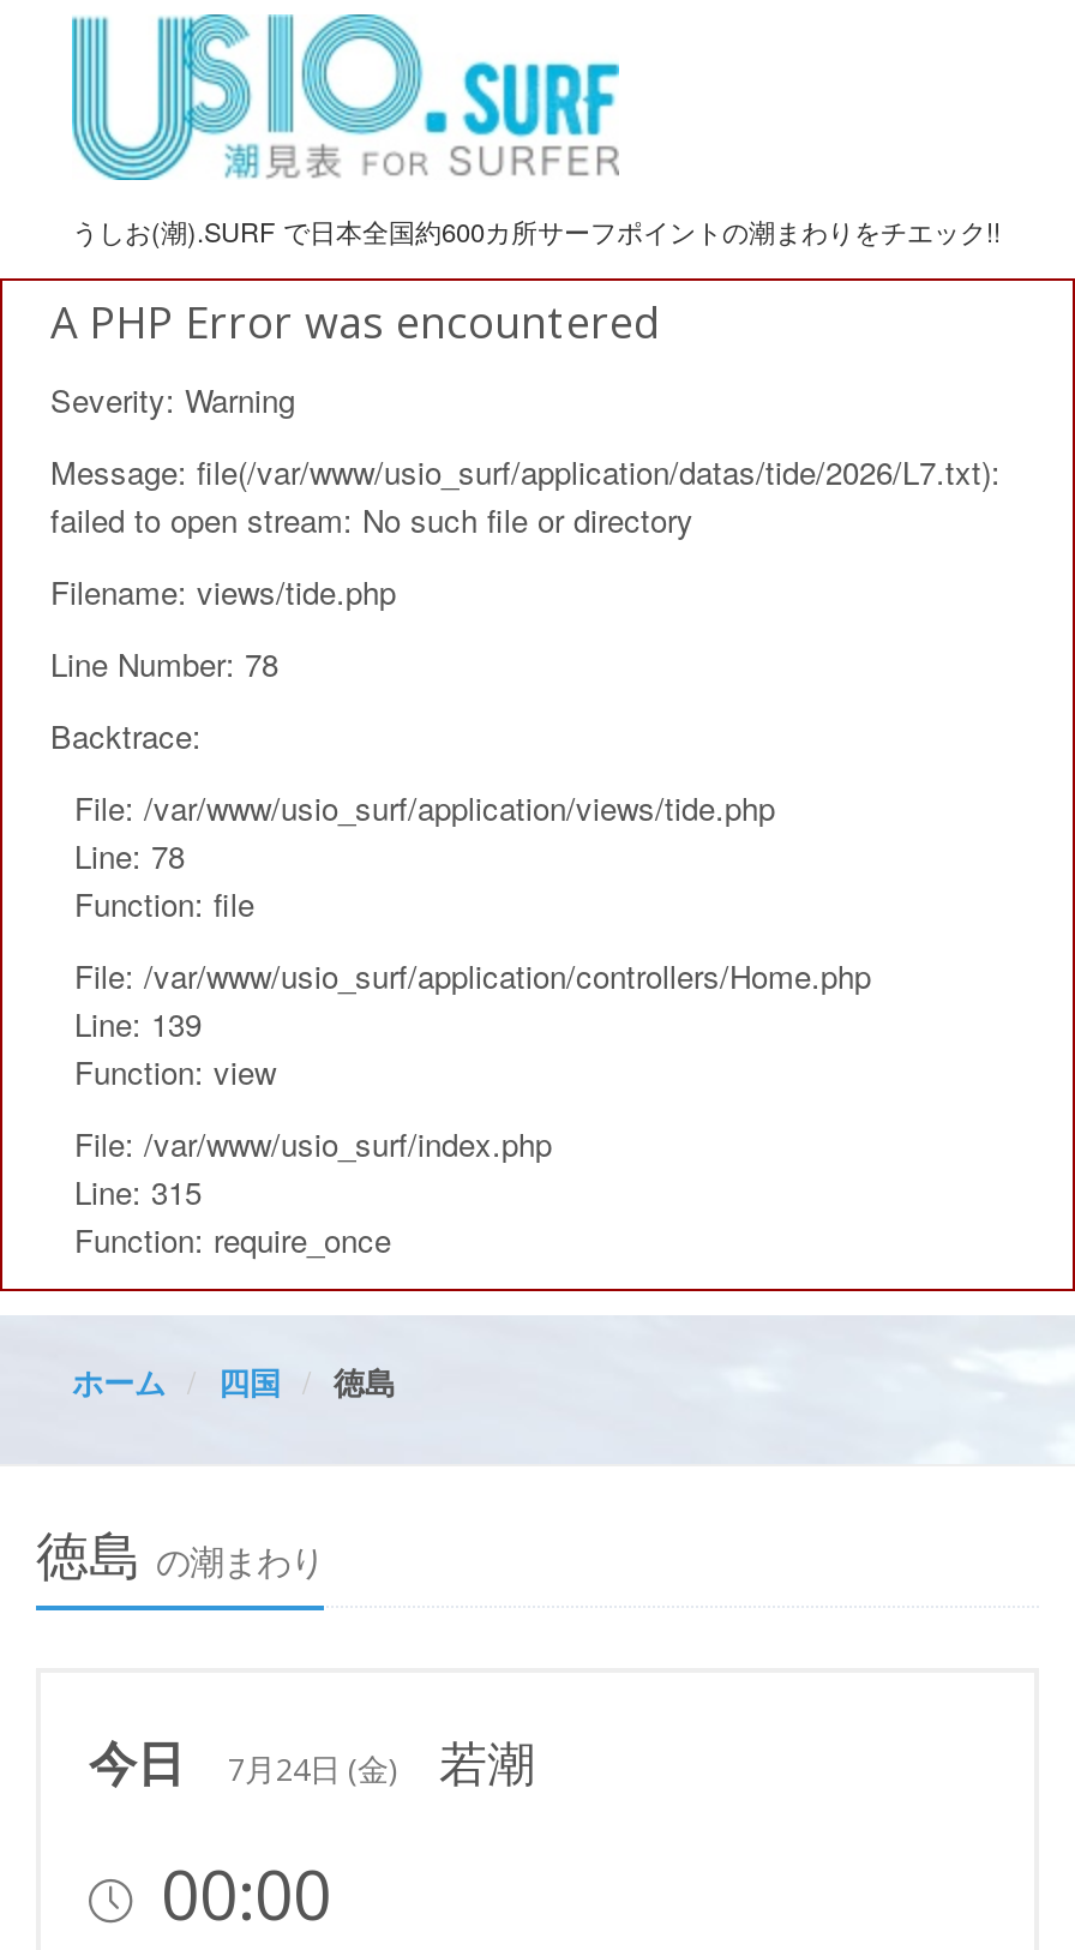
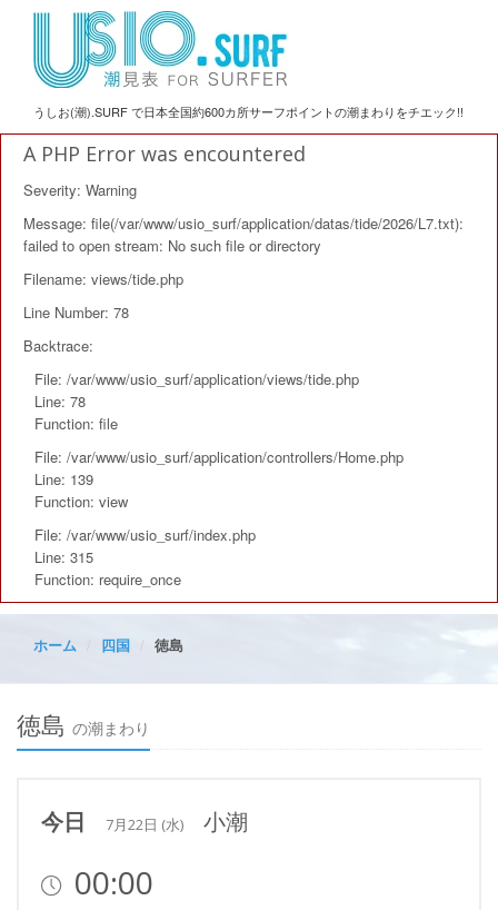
[89,1730,535,1795] 今日 7月24日 (金)若潮 -> [41,807,248,837] 今日 7月22日 (水)小潮

